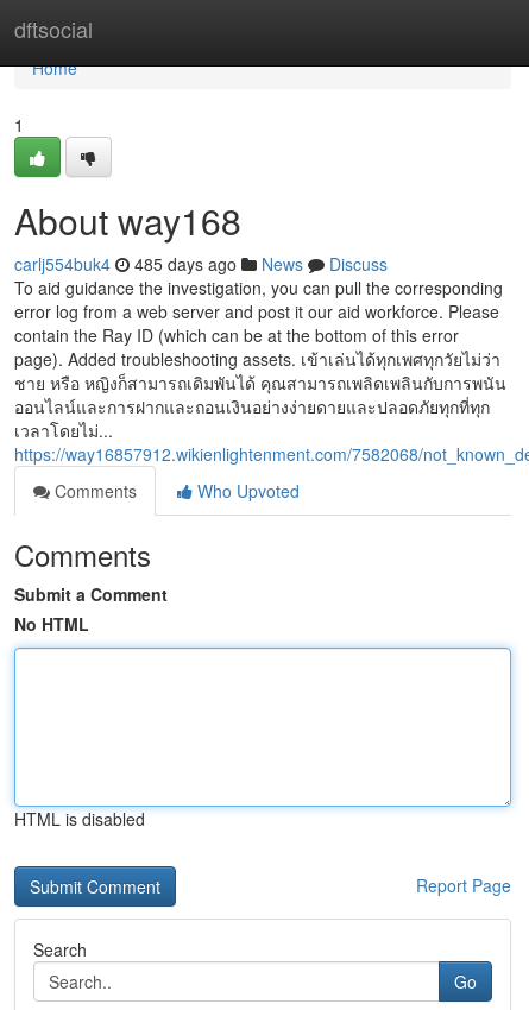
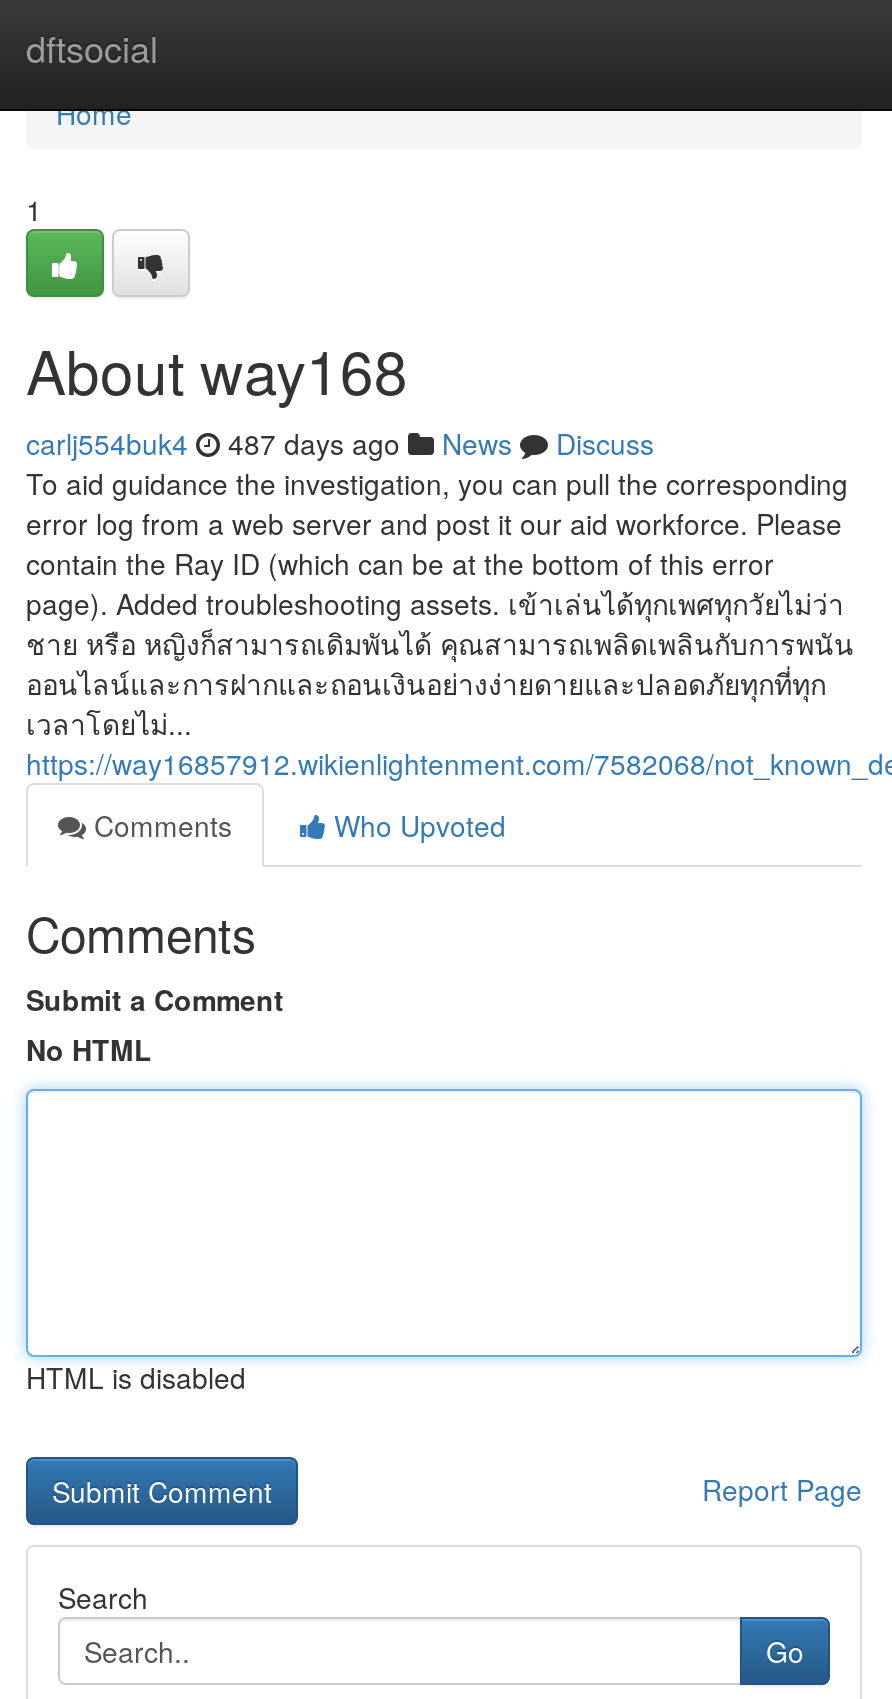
[14,252,388,276] carlj554buk4 485 days ago News Discuss -> [26,423,654,463] carlj554buk4 487 days ago News Discuss

